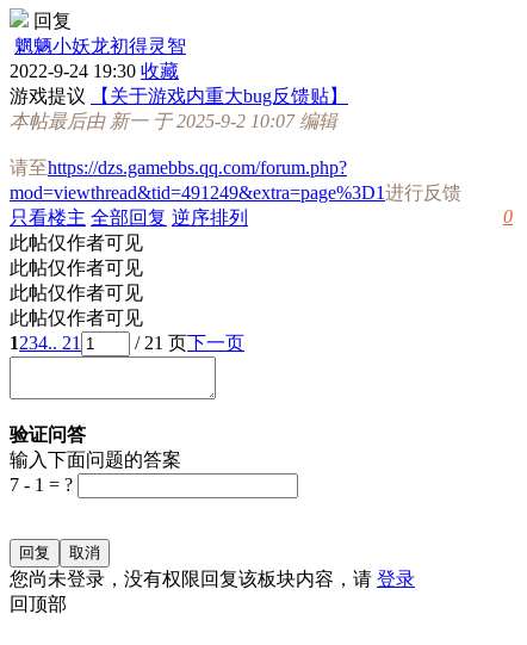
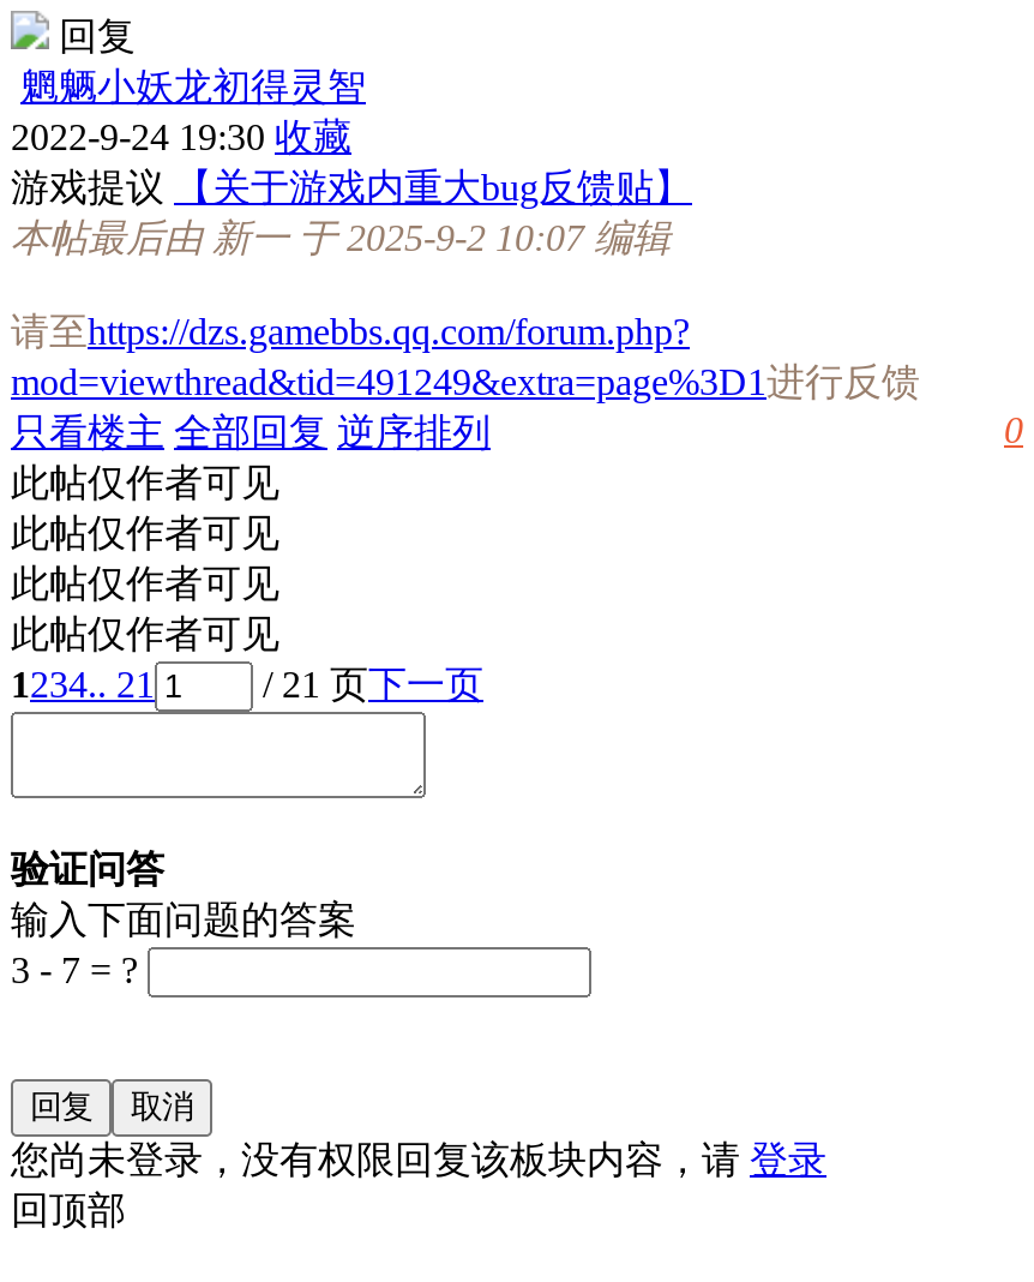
[10,475,73,495] 7 - 1 = ? -> [11,949,138,990] 3 - 7 = ?

